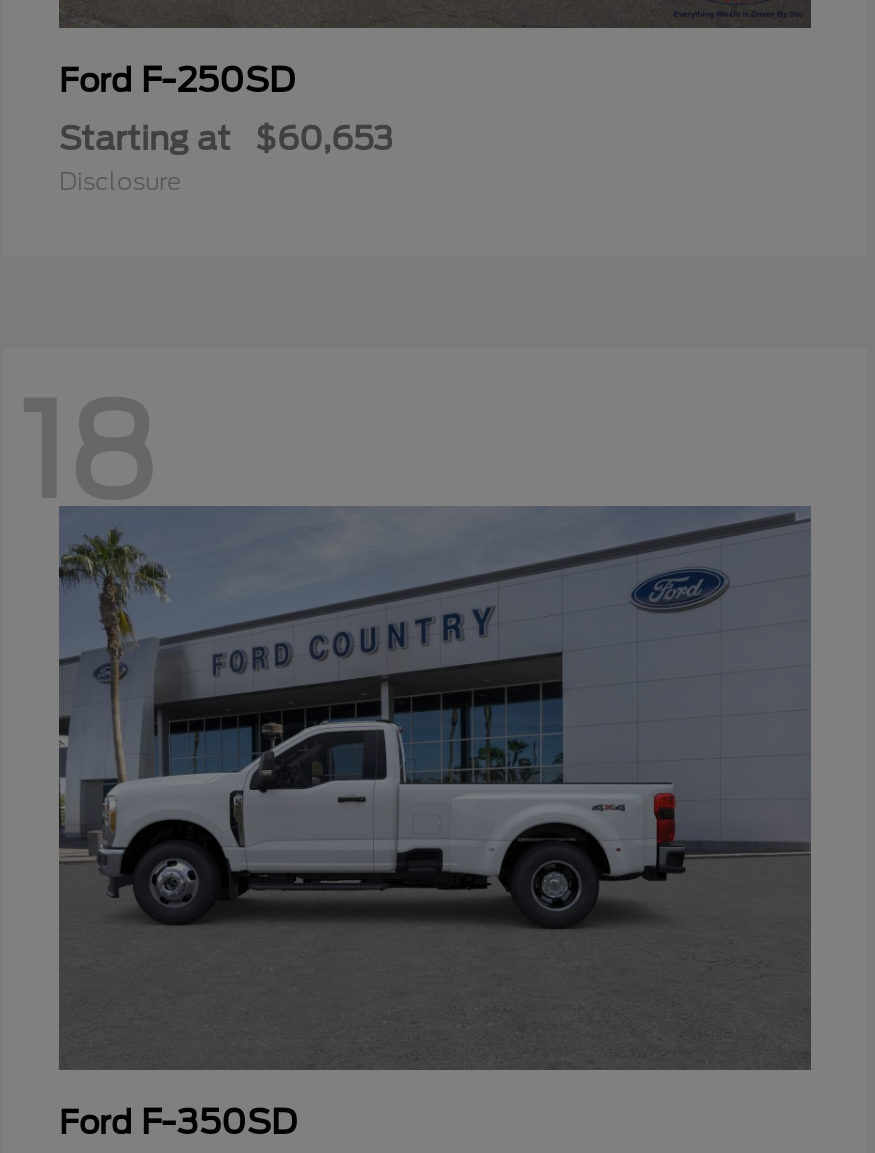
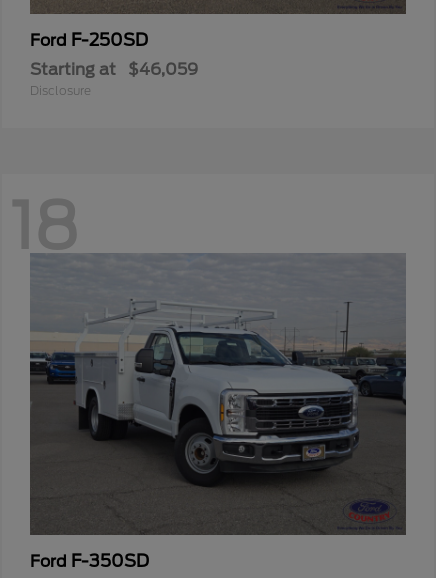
[59,120,393,158] Starting at $60,653 -> [30,60,198,79] Starting at $46,059
[59,508,811,1070] [image] -> [30,255,406,534] [image]

